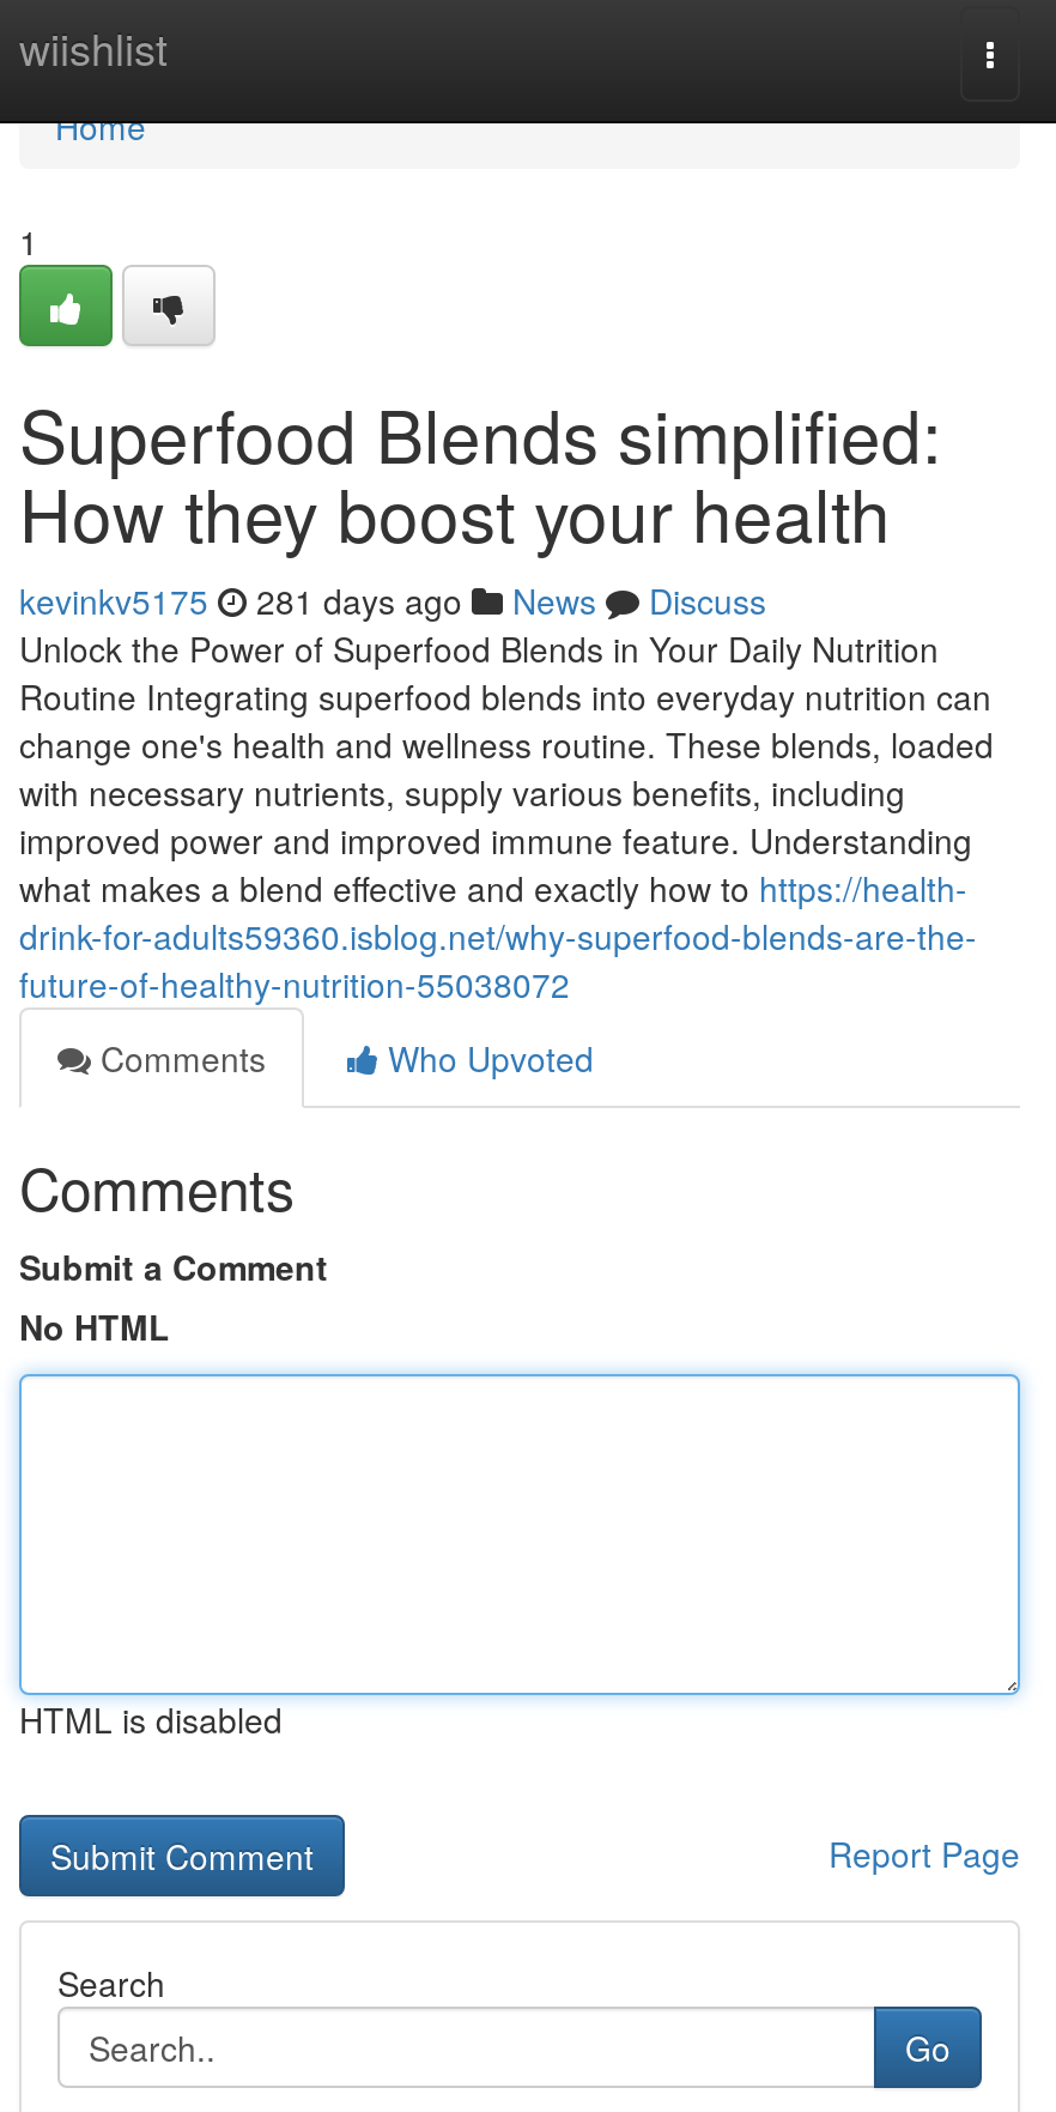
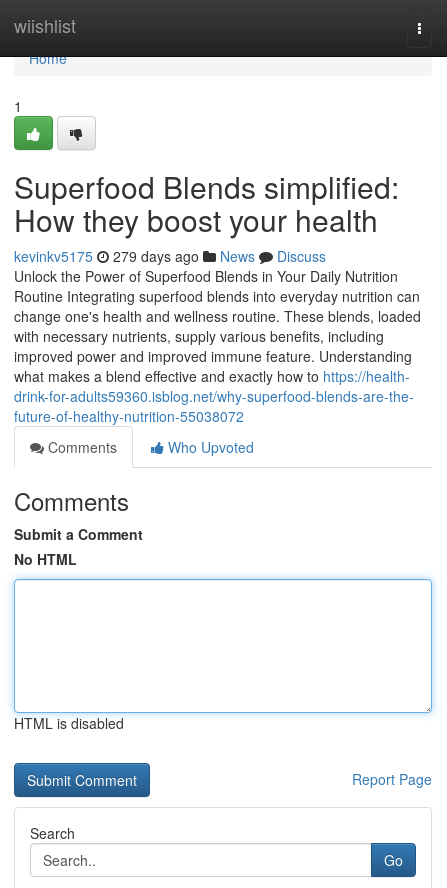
[19,576,766,624] kevinkv5175 281 days ago News Discuss -> [14,246,326,266] kevinkv5175 279 days ago News Discuss

